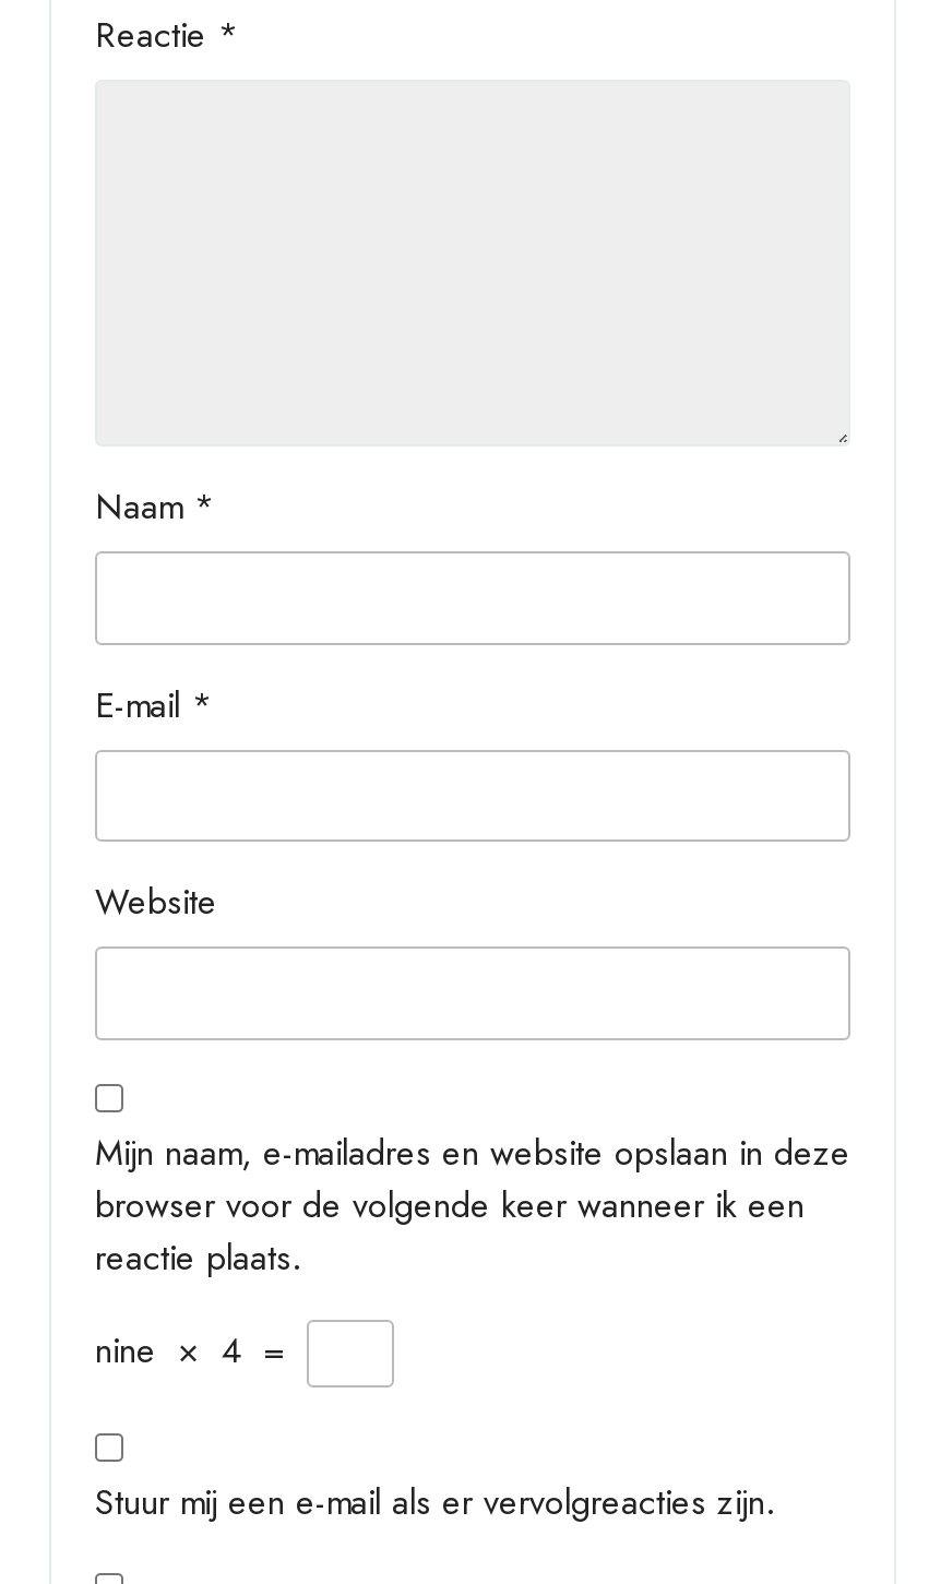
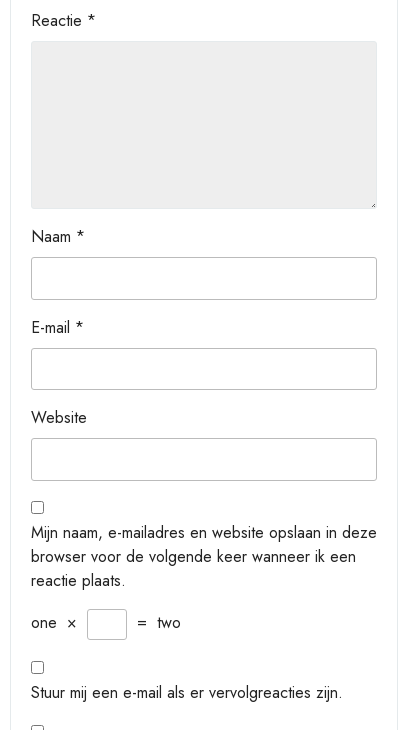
[95,1324,296,1374] nine × 4 = -> [31,611,181,634] one × | = two

